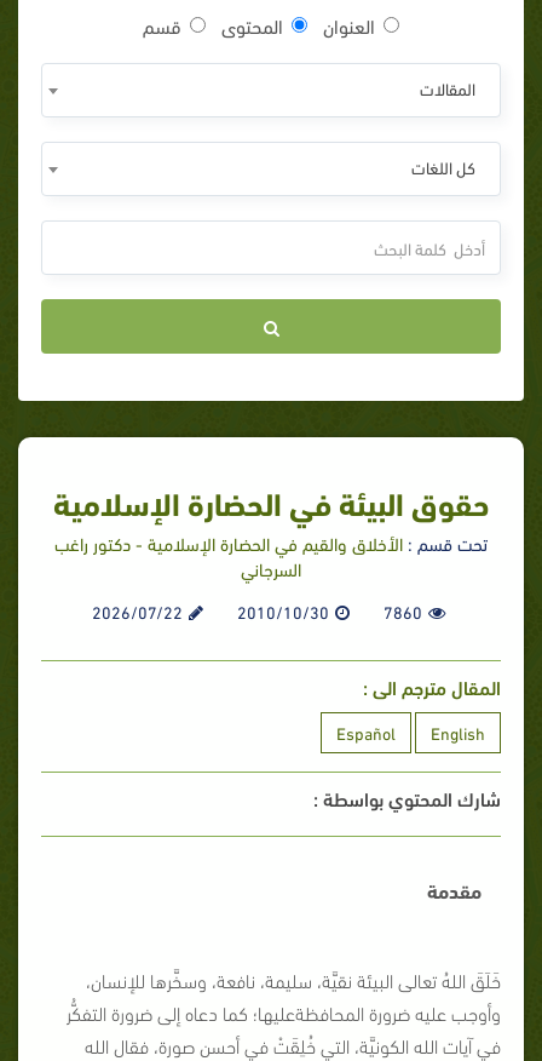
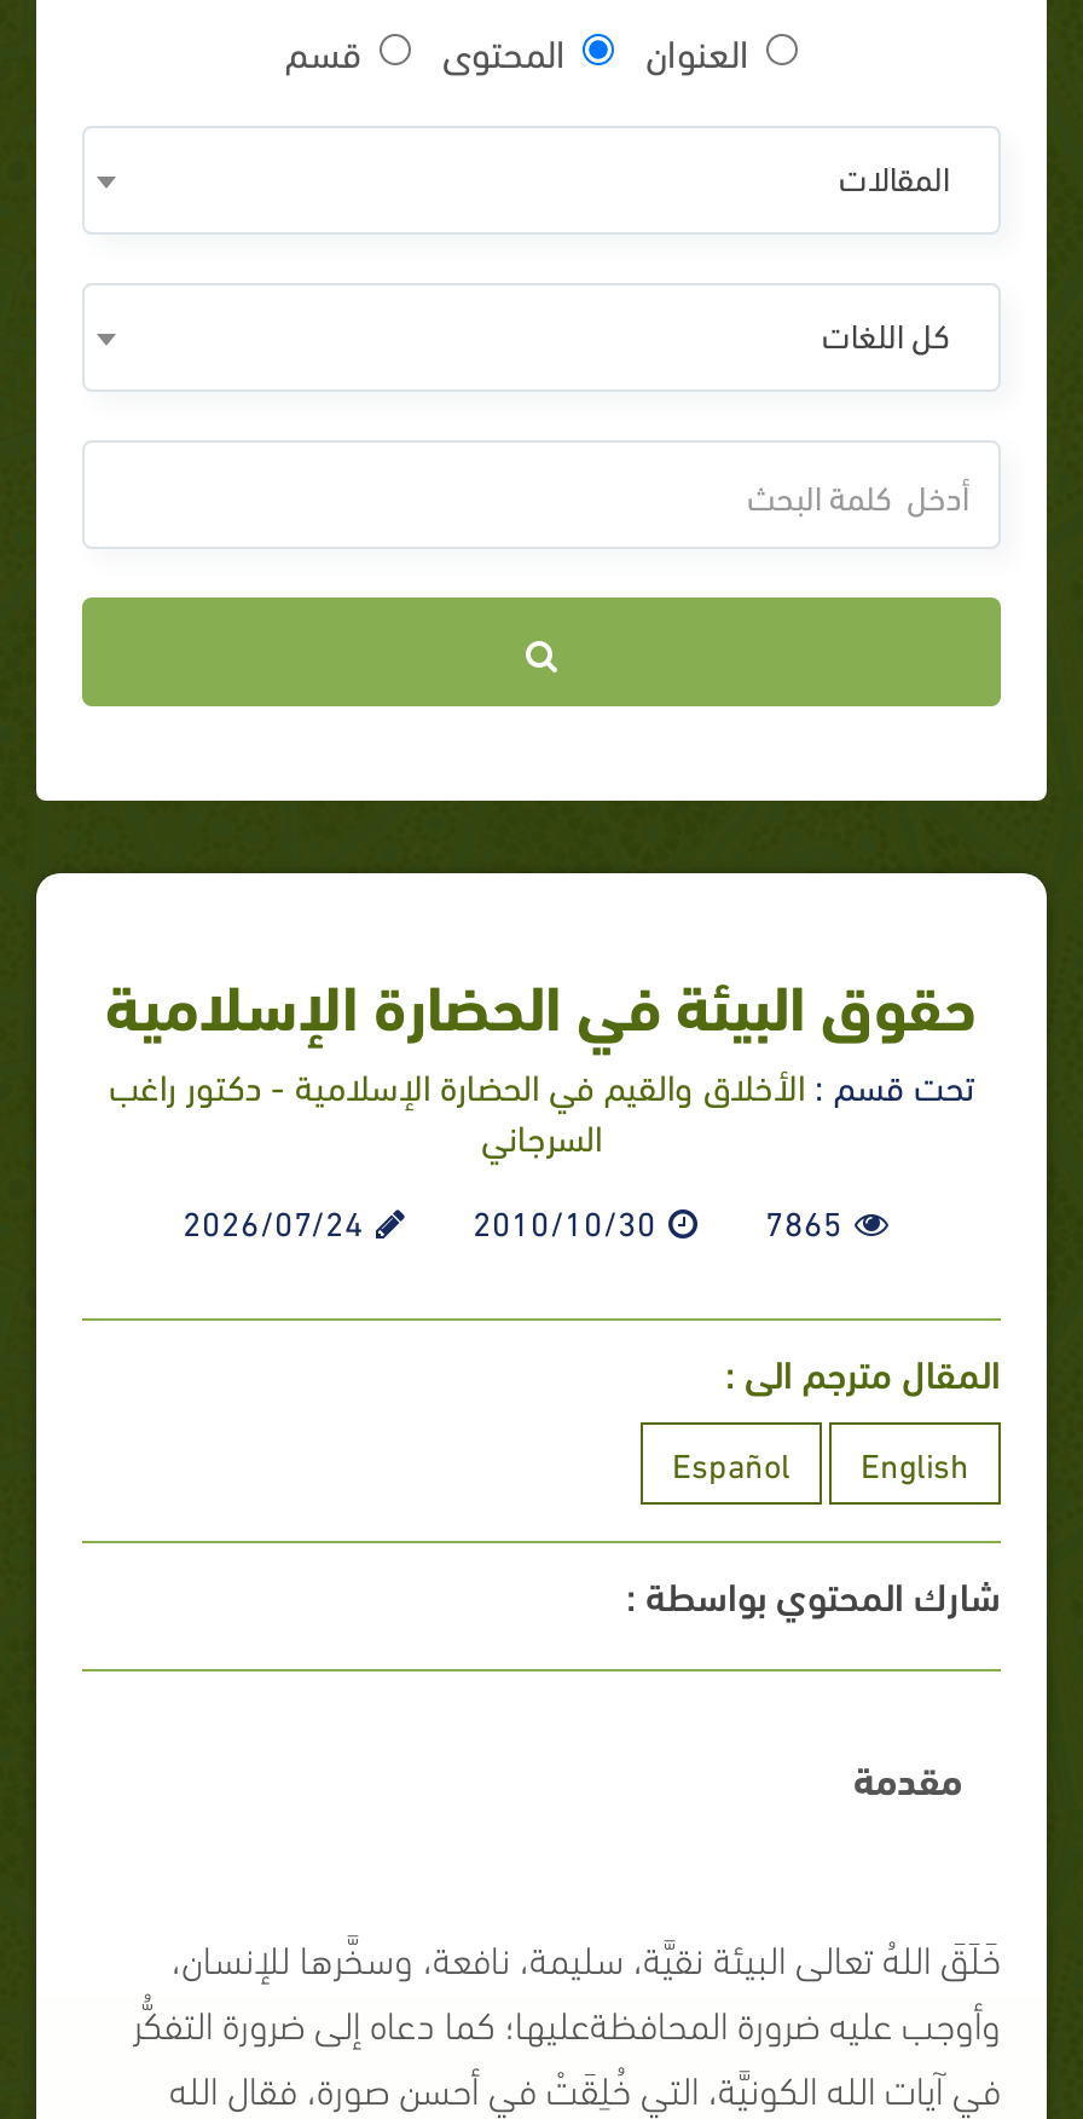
[91,598,182,624] 2026/07/22 -> [183,1195,364,1246] 2026/07/24
[383,598,422,624] 7860 -> [765,1195,842,1246] 7865

